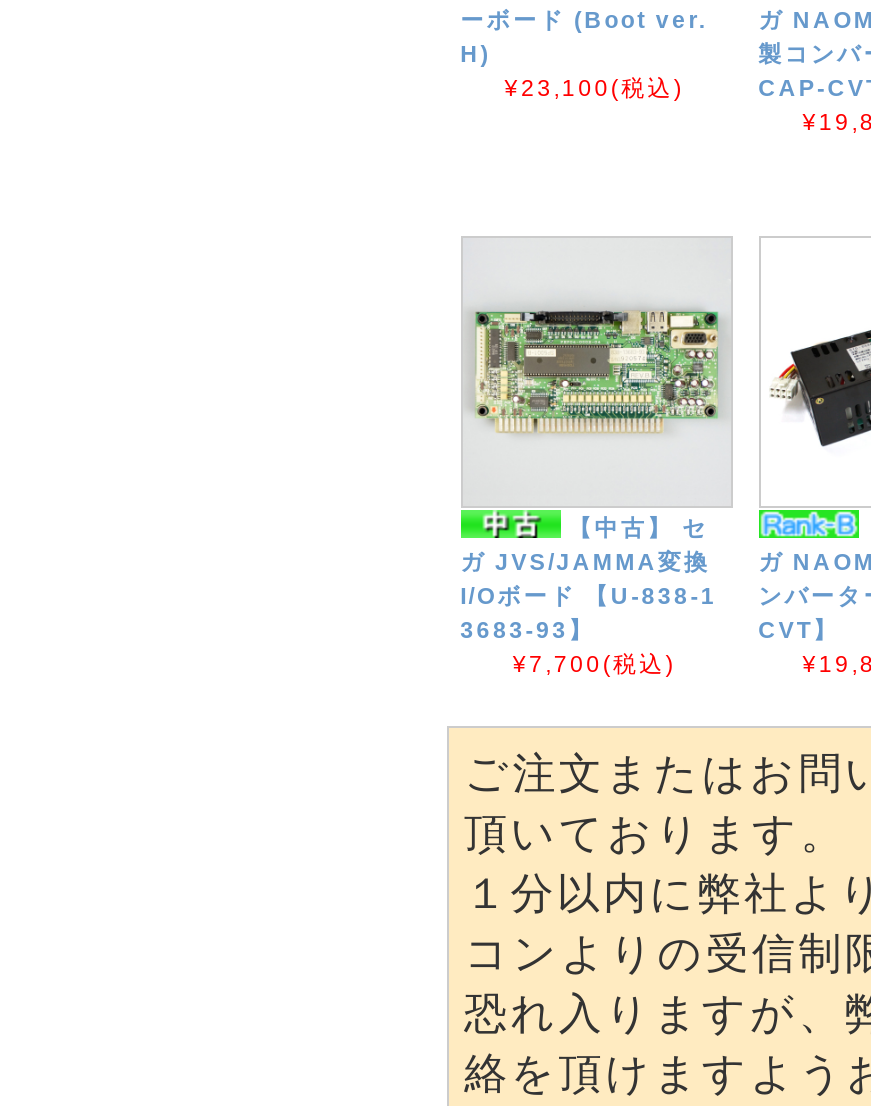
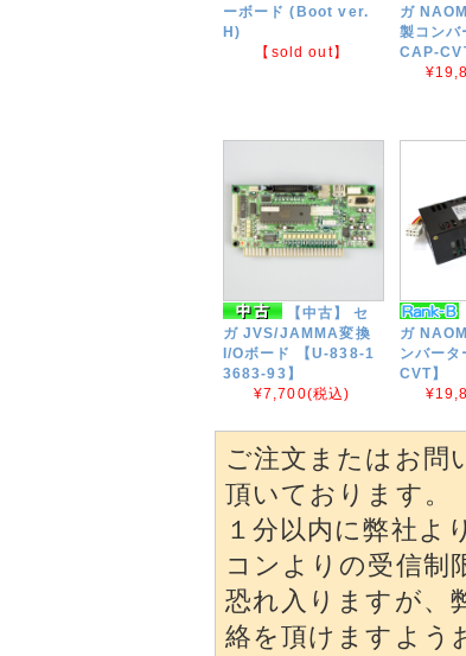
[505,75,684,101] ¥23,100 (税込) -> [255,44,349,60] 【sold out】

